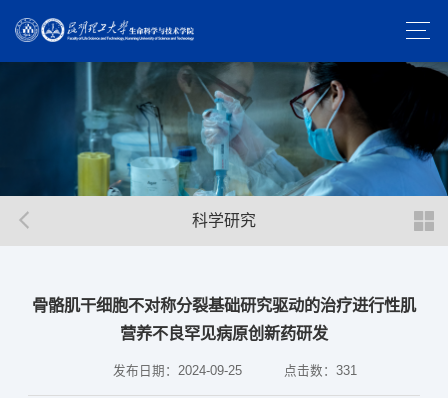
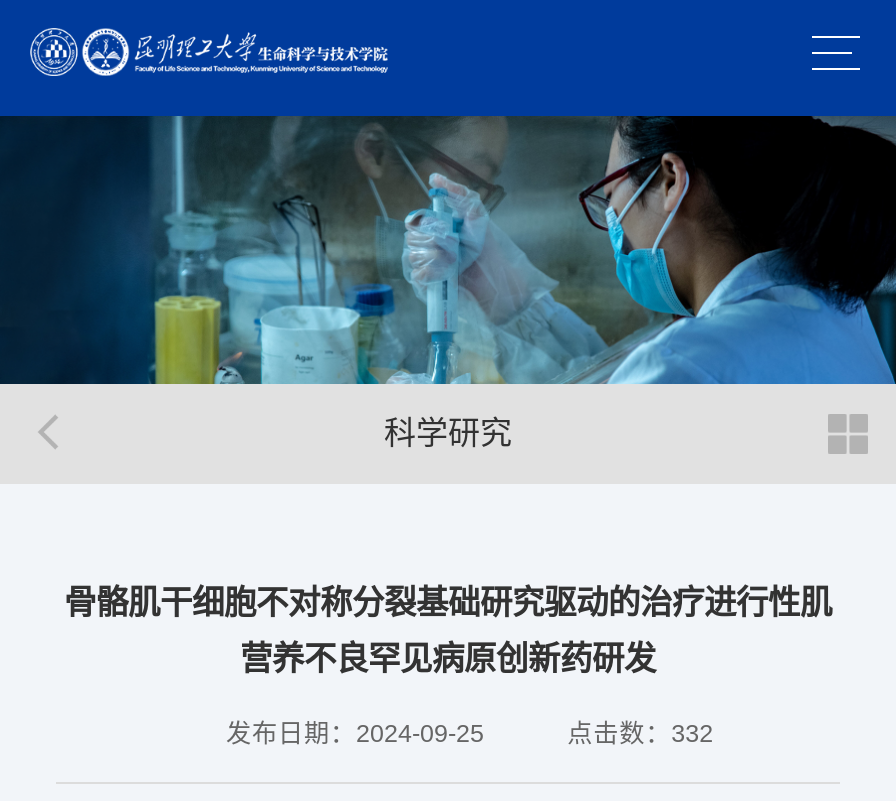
[284,364,357,378] 点击数：331 -> [567,720,713,748] 点击数：332

